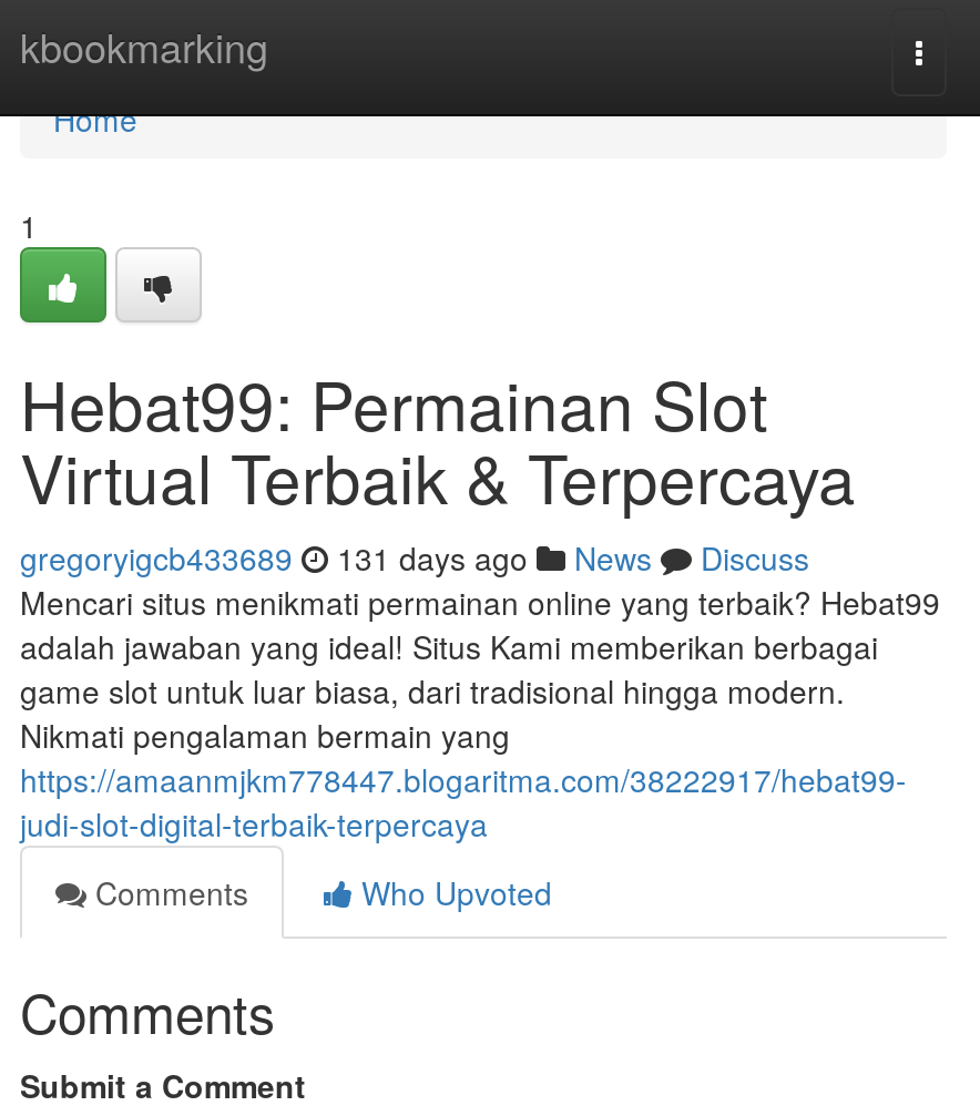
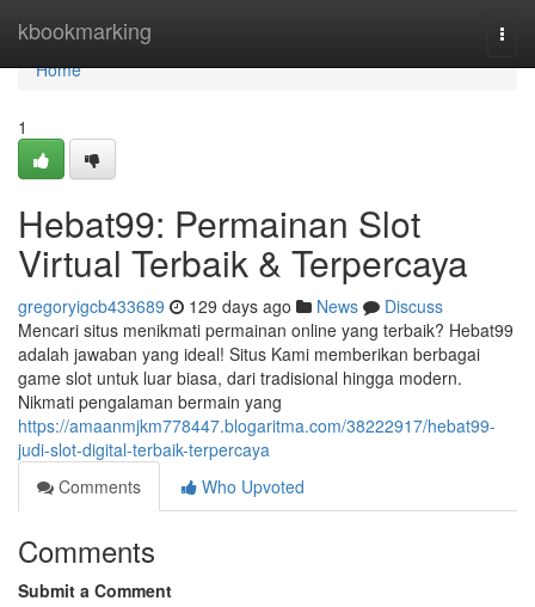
[20,535,809,580] gregoryigcb433689 131 days ago News Discuss -> [18,294,443,318] gregoryigcb433689 129 days ago News Discuss

